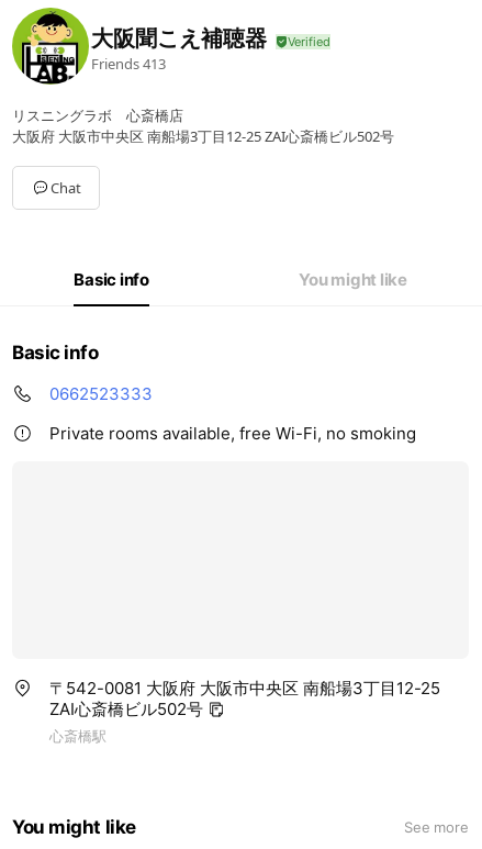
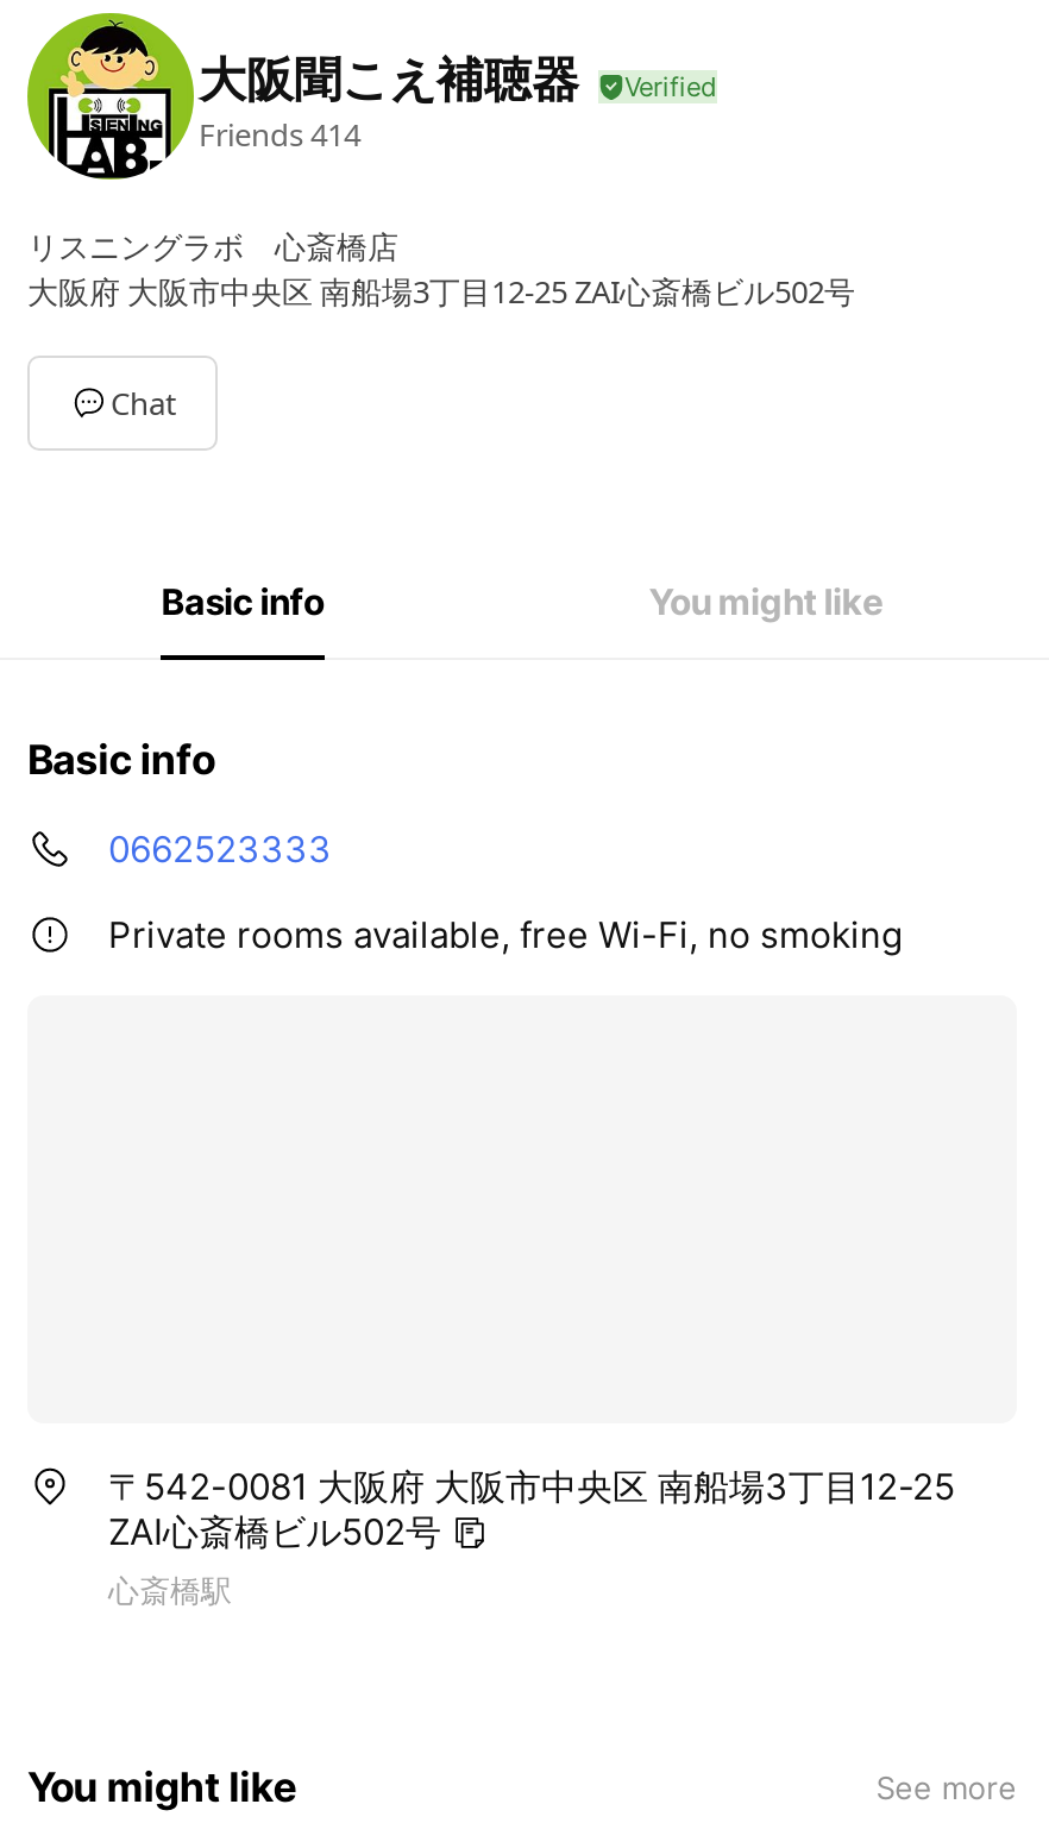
[91,53,166,73] Friends 413 -> [199,112,360,155] Friends 414

